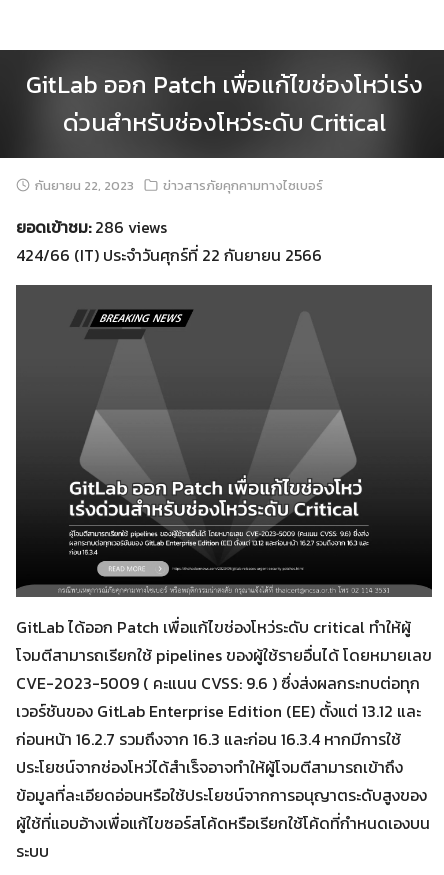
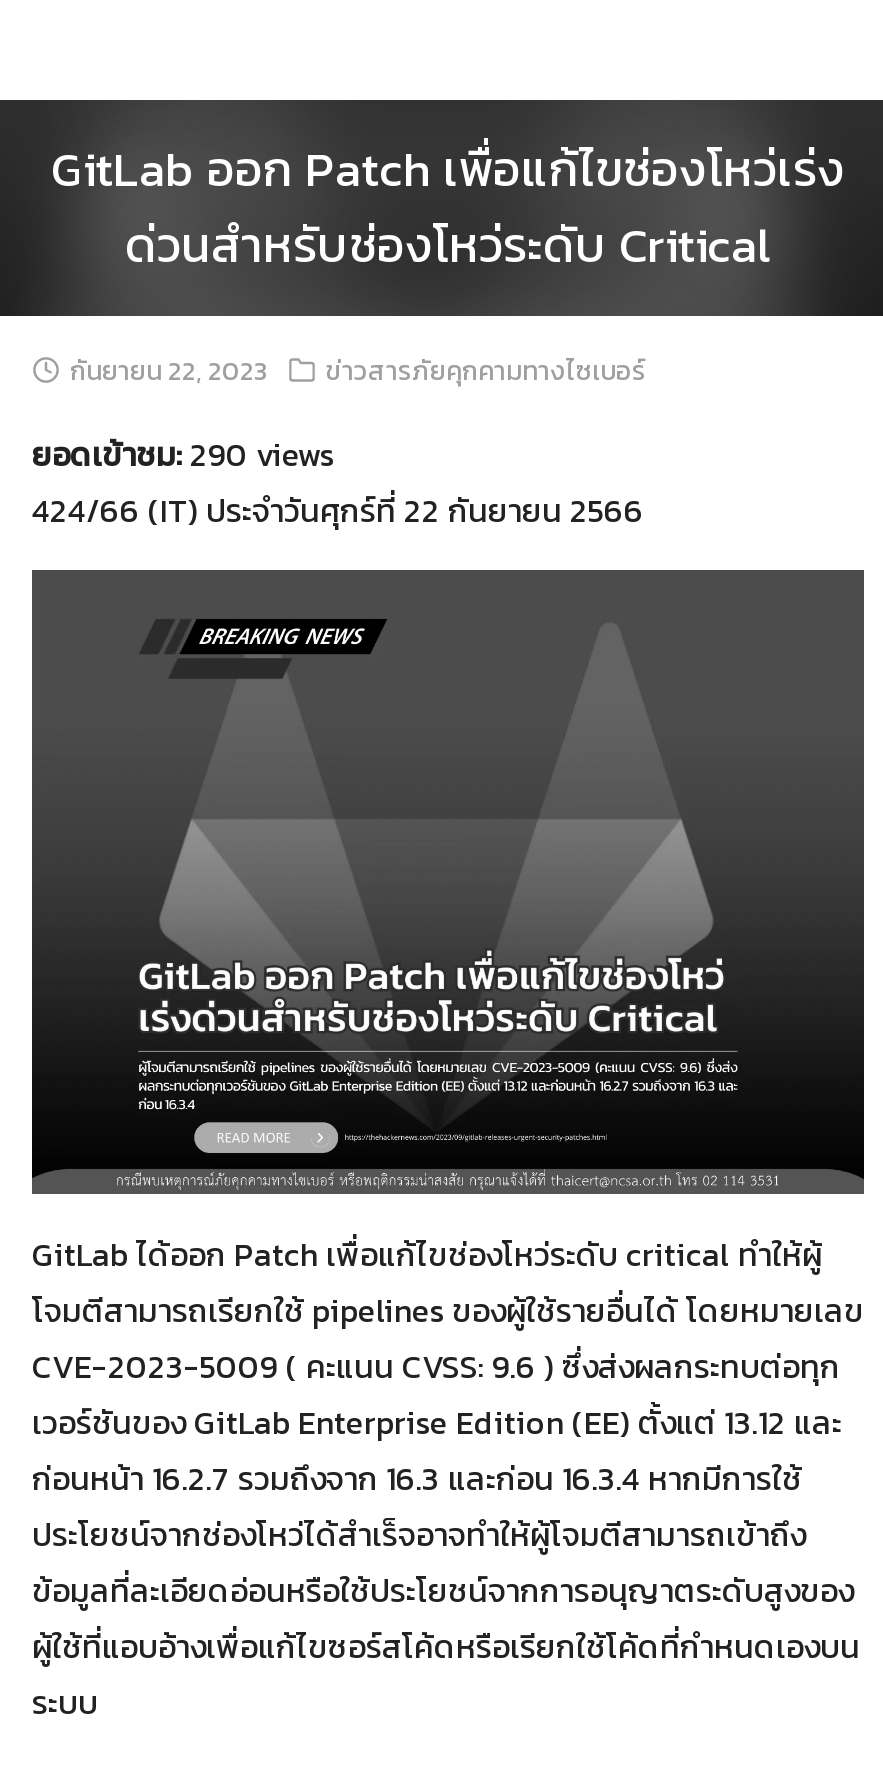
[16,215,167,239] ยอดเข้าชม: 286 views -> [32,430,334,478] ยอดเข้าชม: 290 views

